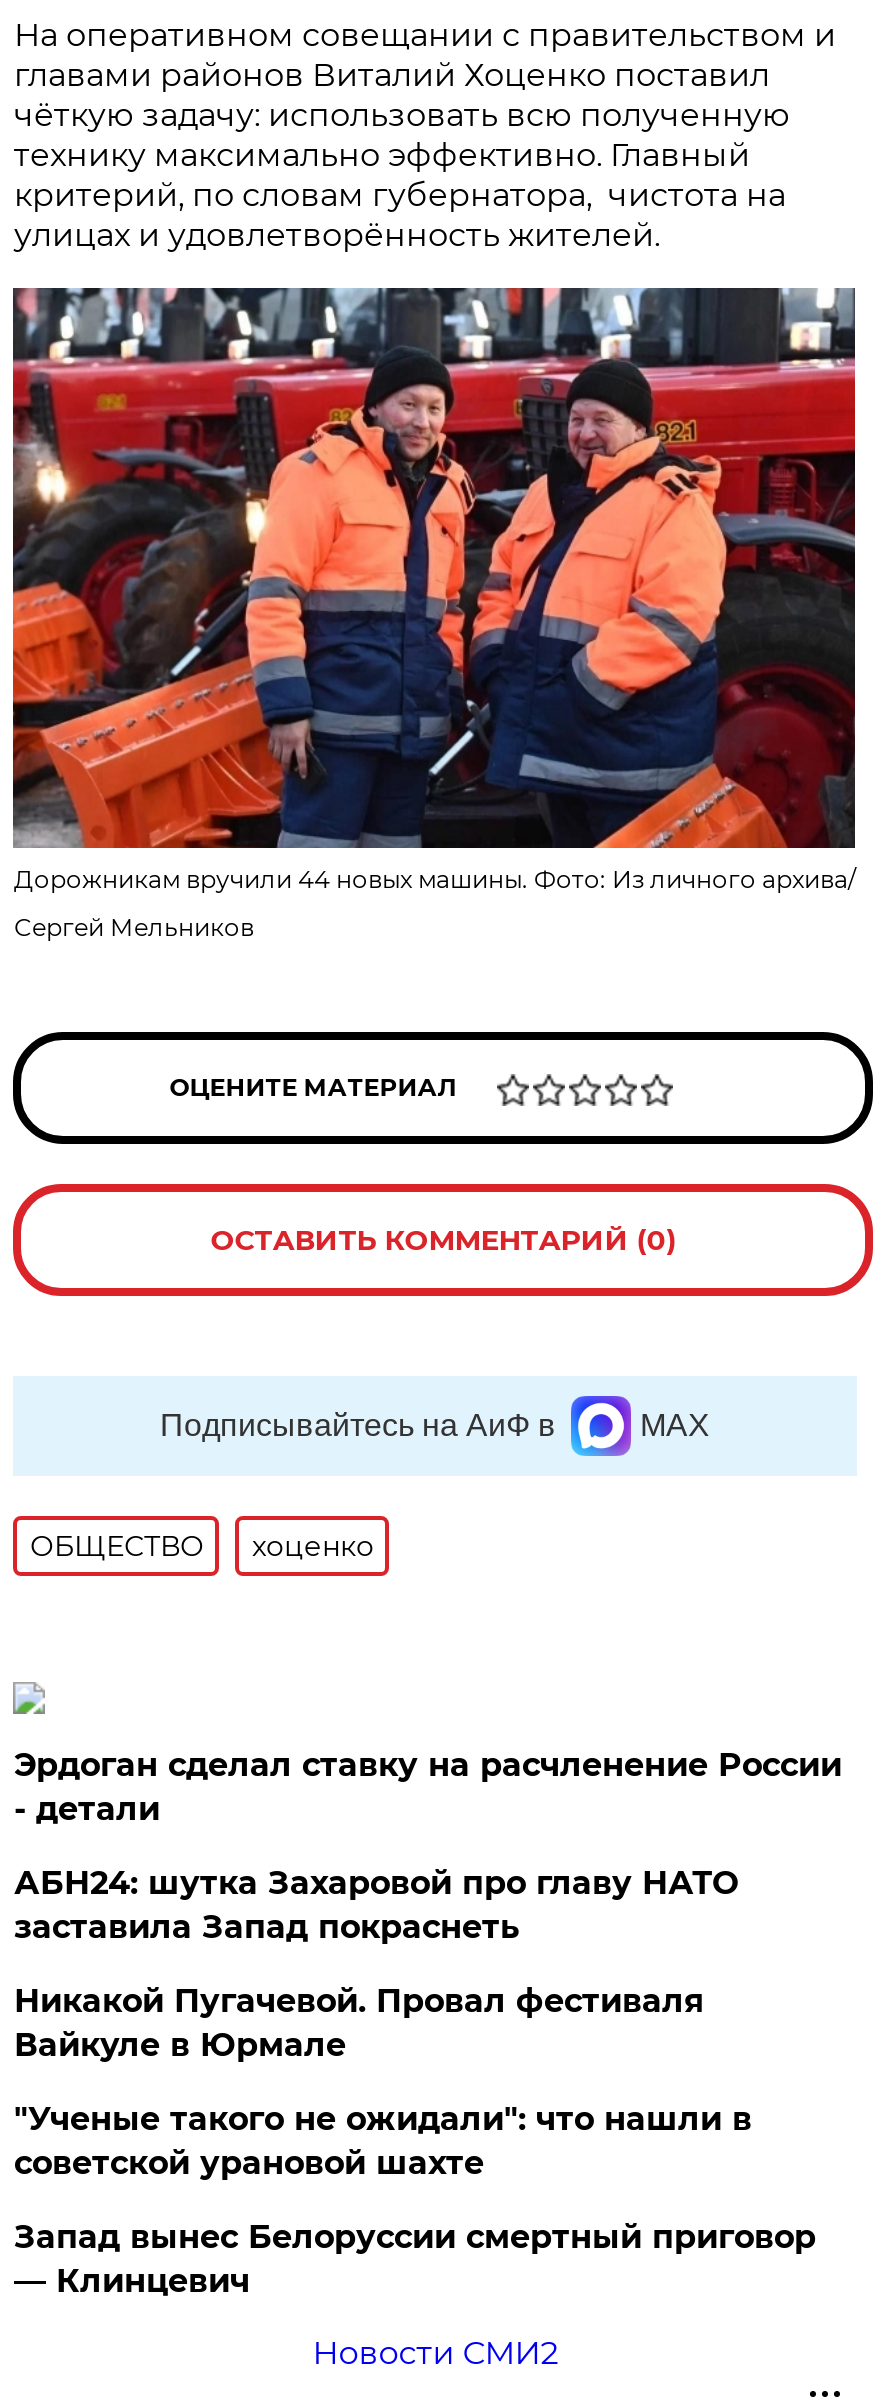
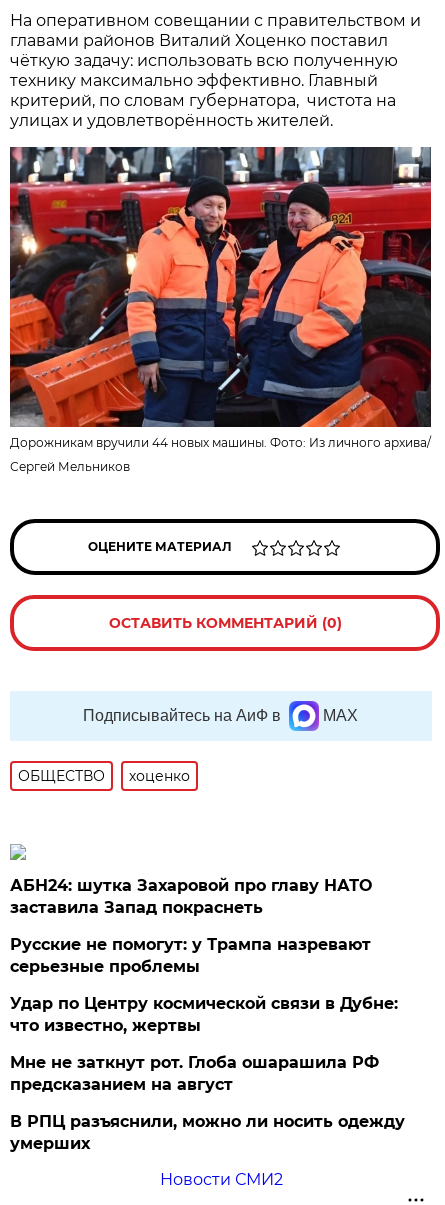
[14,1746,842,1828] Эрдоган сделал ставку на расчленение России | - детали -> none
moved [14,1864,738,1946] -> [10,876,372,917]: АБН24: шутка Захаровой про главу НАТО | заставила Запад покраснеть
[14,1982,816,2300] Никакой Пугачевой. Провал фестиваля | Вайкуле в Юрмале | "Ученые такого не ожидали": что нашли в | советской урановой шахте | Запад вынес Белоруссии смертный приговор | — Клинцевич -> [10,935,405,1153] Русские не помогут: у Трампа назревают | серьезные проблемы | Удар по Центру космической связи в Дубне: | что известно, жертвы | Мне не заткнут рот. Глоба ошарашила РФ | предсказанием на август | В РПЦ разъяснили, можно ли носить одежду | умерших

